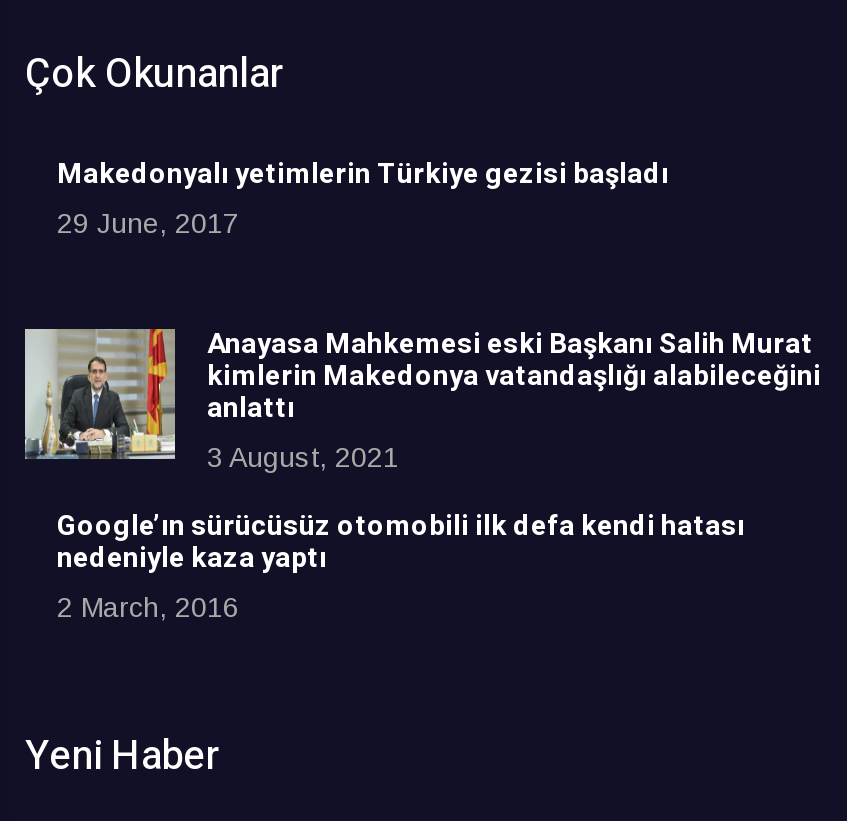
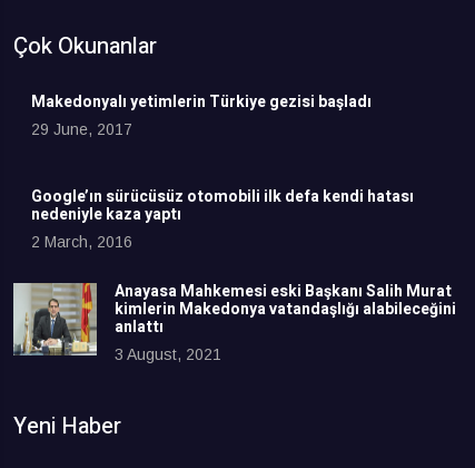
moved [25,323,821,473] -> [13,280,456,363]: [image] | Anayasa Mahkemesi eski Başkanı Salih Murat | kimlerin Makedonya vatandaşlığı alabileceğini | anlattı | 3 August, 2021
moved [57,505,745,623] -> [31,185,414,251]: Google’ın sürücüsüz otomobili ilk defa kendi hatası | nedeniyle kaza yaptı | 2 March, 2016

